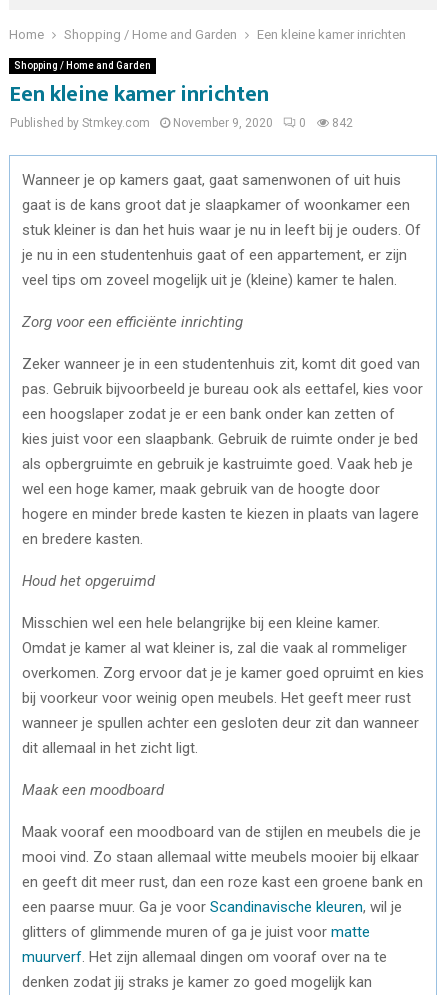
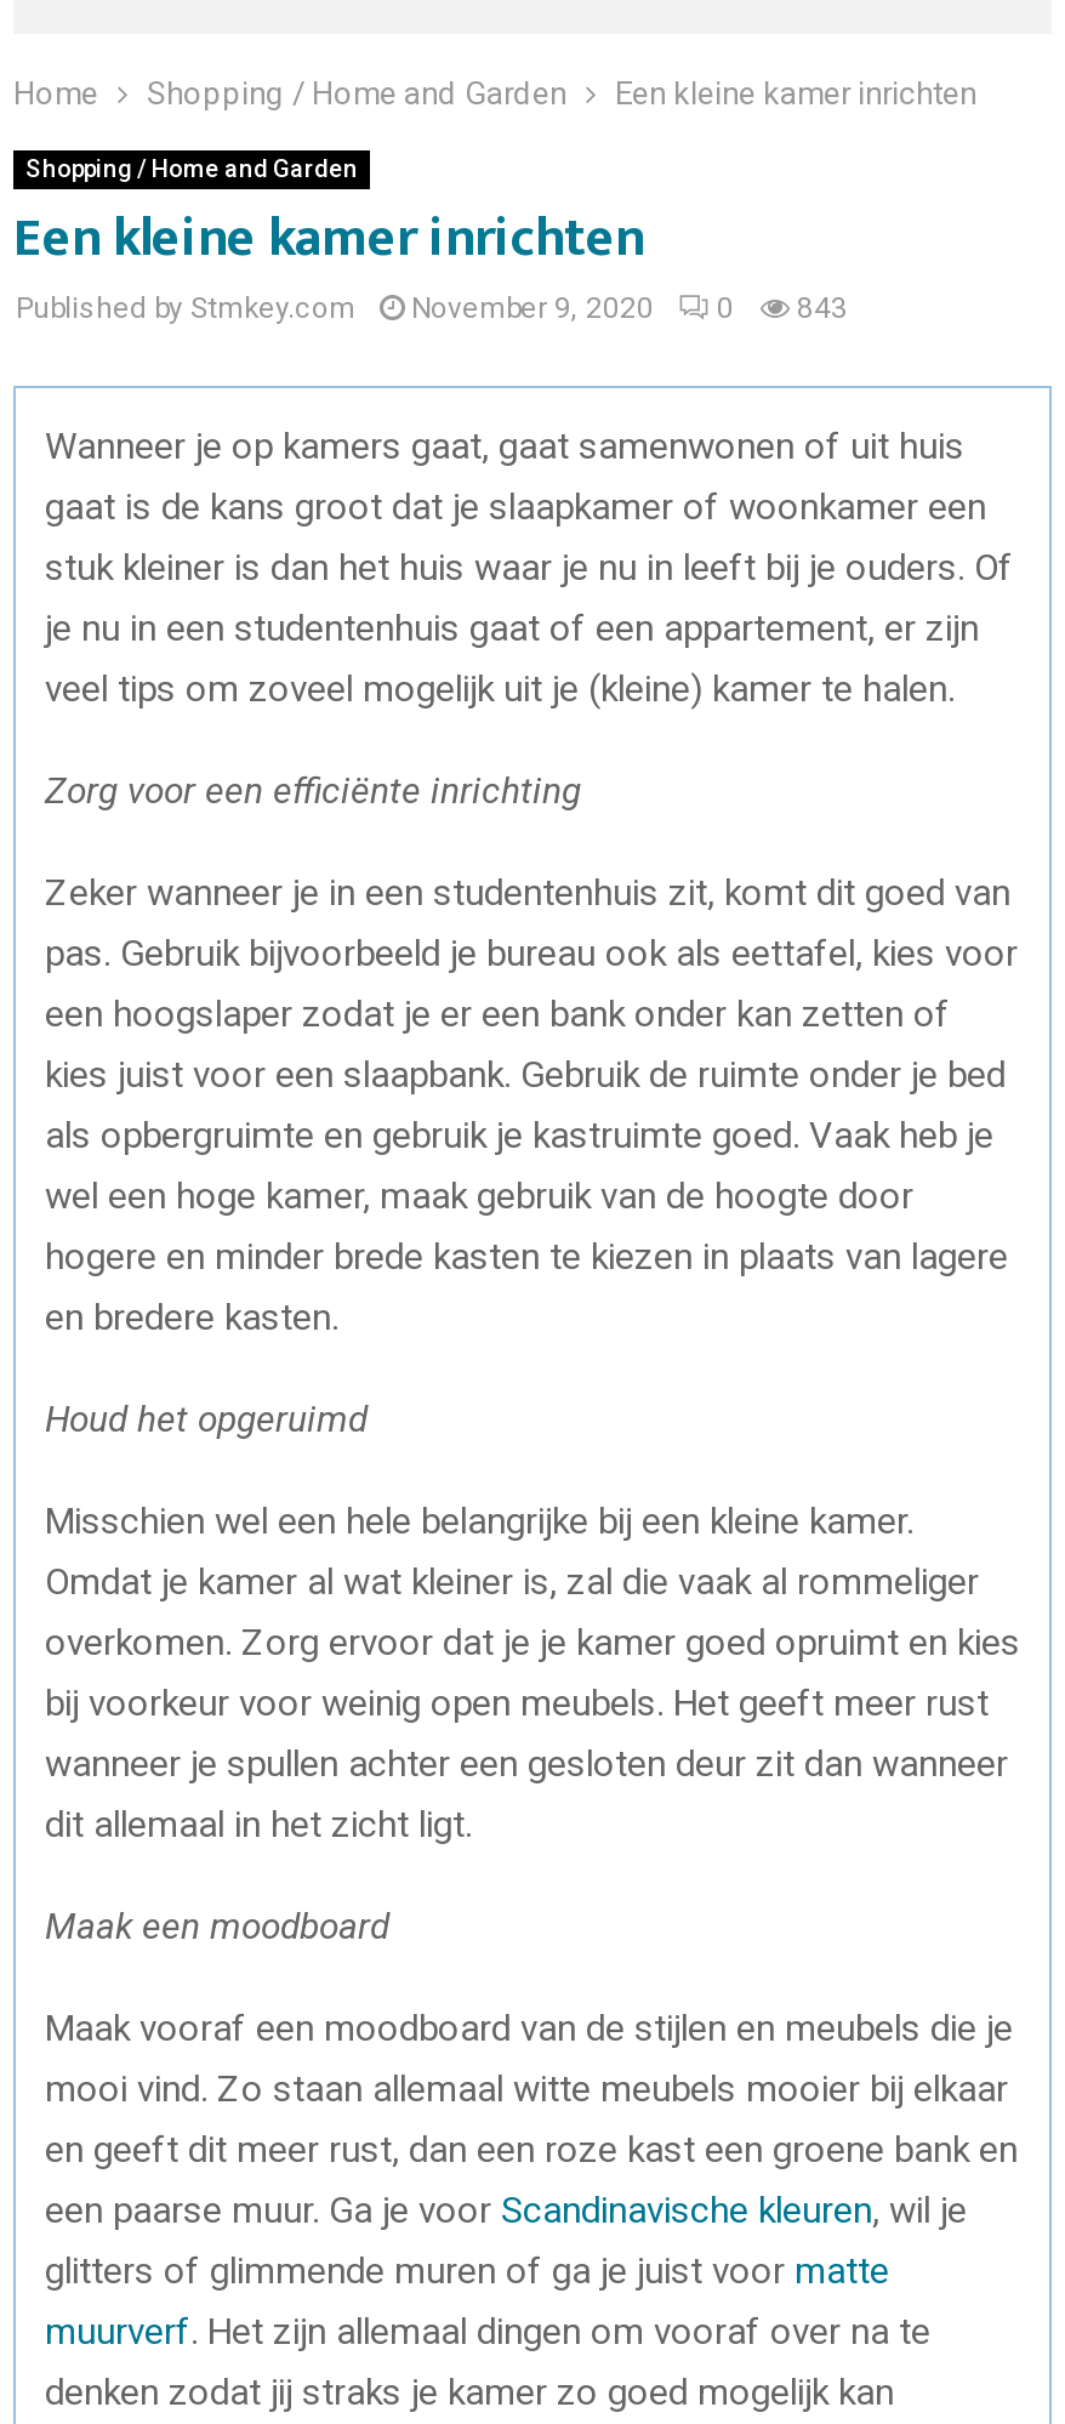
[10,116,353,130] Published by Stmkey.com November 9, 2020 0 842 -> [16,291,848,325] Published by Stmkey.com November 9, 2020 0 843

